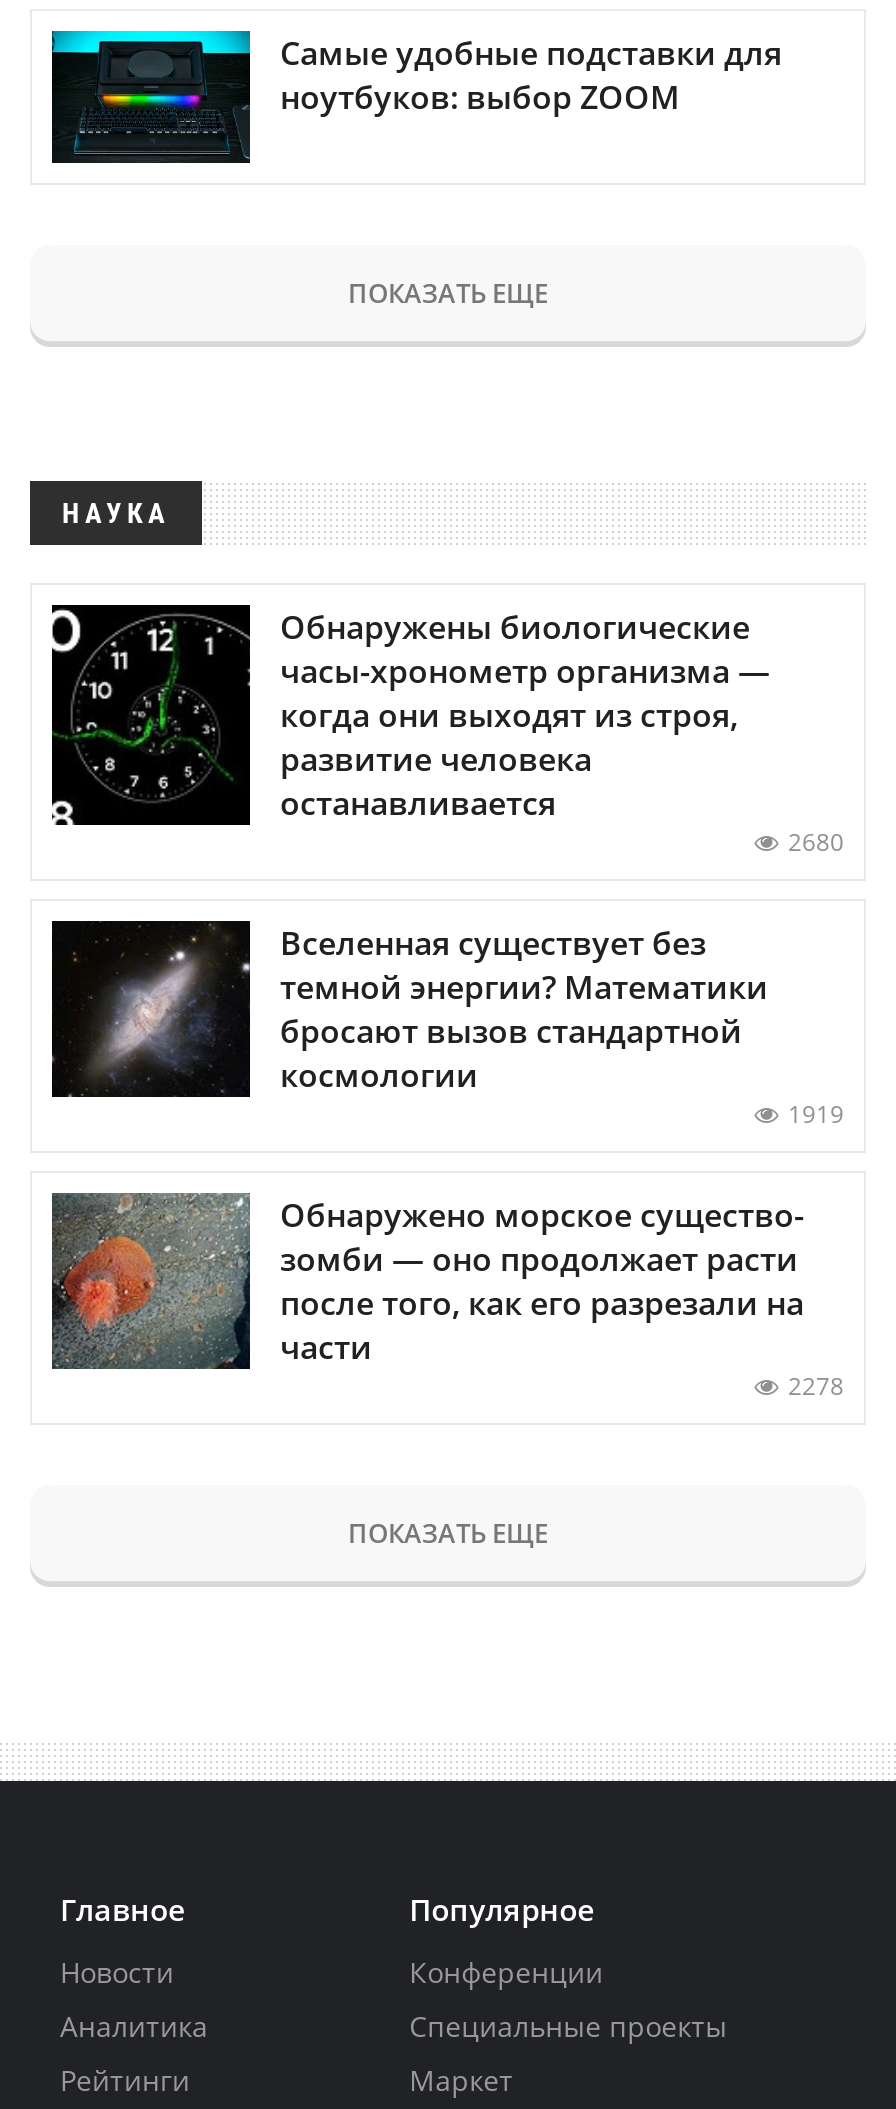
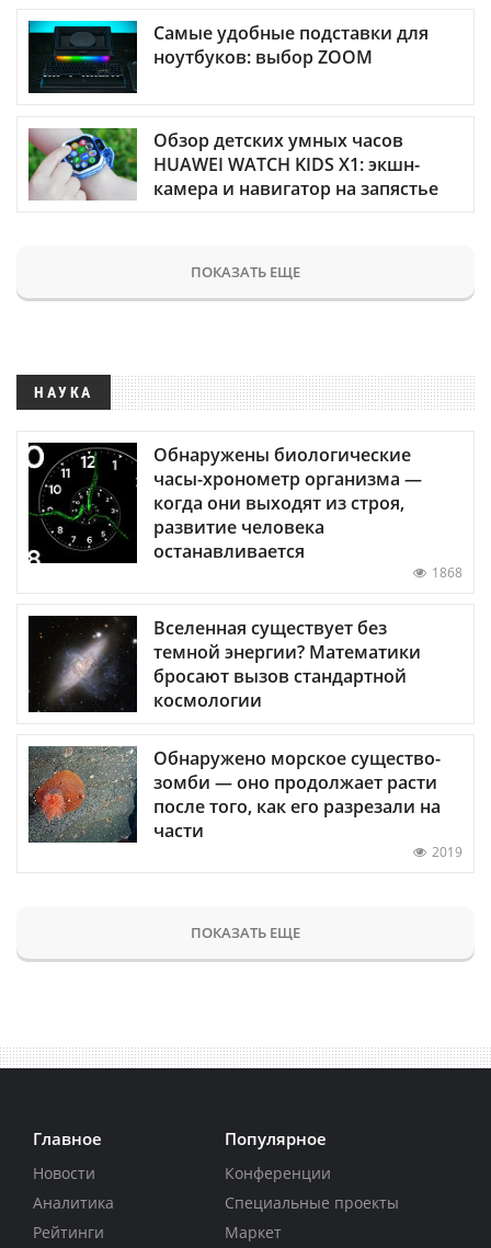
none -> [27,127,438,202] [image] | Обзор детских умных часов | HUAWEI WATCH KIDS X1: экшн- | камера и навигатор на запястье
moved [50,274,770,824] -> [27,261,422,563]: [image] | ПОКАЗАТЬ ЕЩЕ | НАУКА | Обнаружены биологические | часы-хронометр организма — | когда они выходят из строя, | развитие человека | останавливается
[788,824,844,858] 2680 -> [432,563,463,581] 1868
moved [54,920,768,1099] -> [30,616,421,713]: [image] | Вселенная существует без | темной энергии? Математики | бросают вызов стандартной | космологии
[788,1096,844,1130] 1919 -> none
[788,1369,844,1403] 2278 -> [432,843,463,861] 2019

